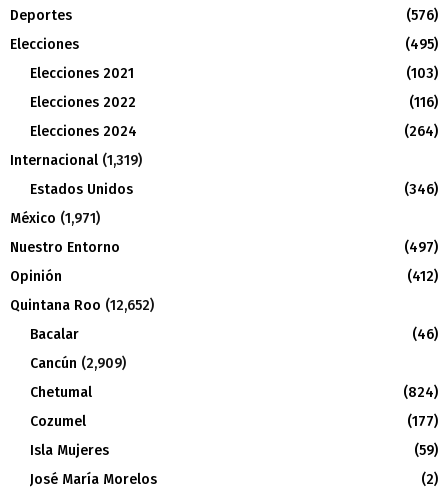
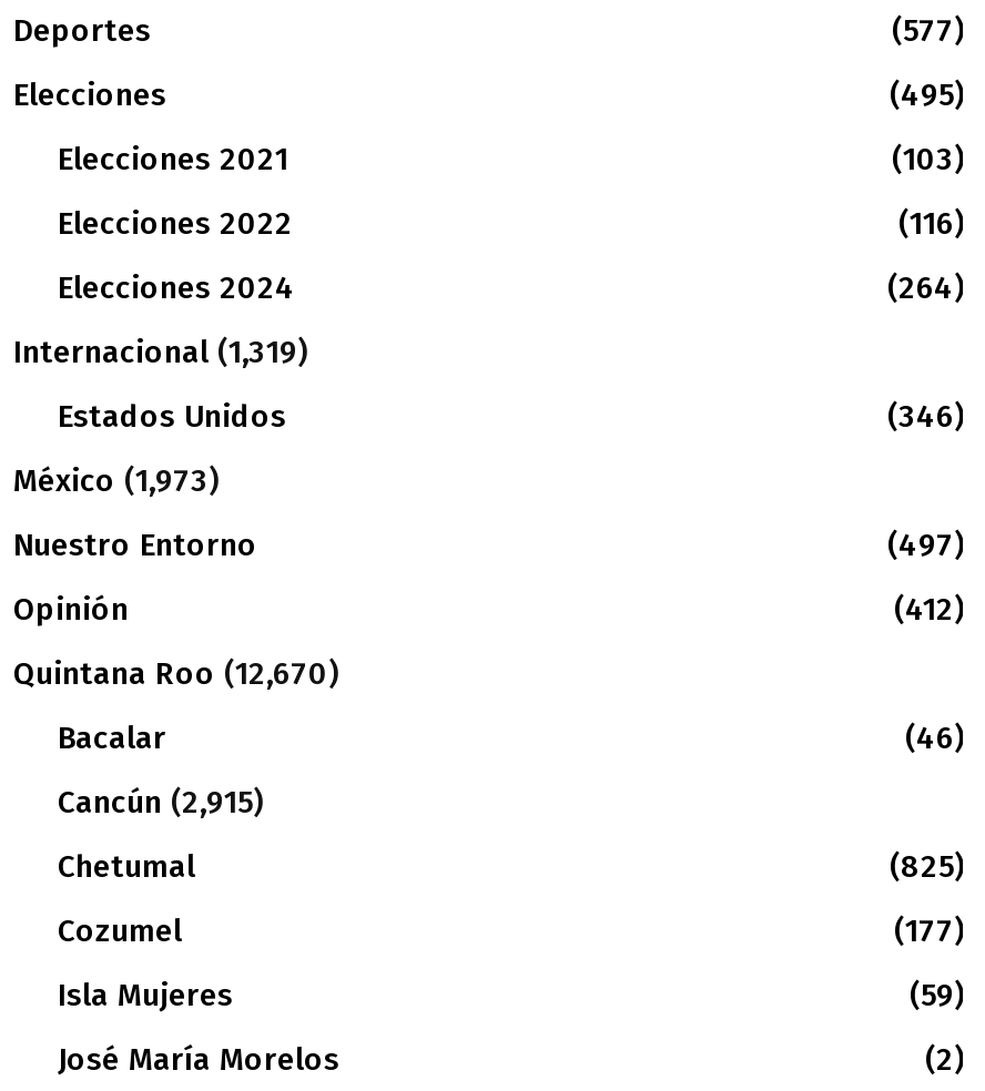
[406,7,438,24] (576) -> [892,14,963,51] (577)
[10,210,100,227] México (1,971) -> [13,464,217,501] México (1,973)
[10,297,154,314] Quintana Roo (12,652) -> [13,657,337,694] Quintana Roo (12,670)
[30,355,126,372] Cancún (2,909) -> [58,785,262,823] Cancún (2,915)
[403,384,438,401] (824) -> [890,850,963,887] (825)

